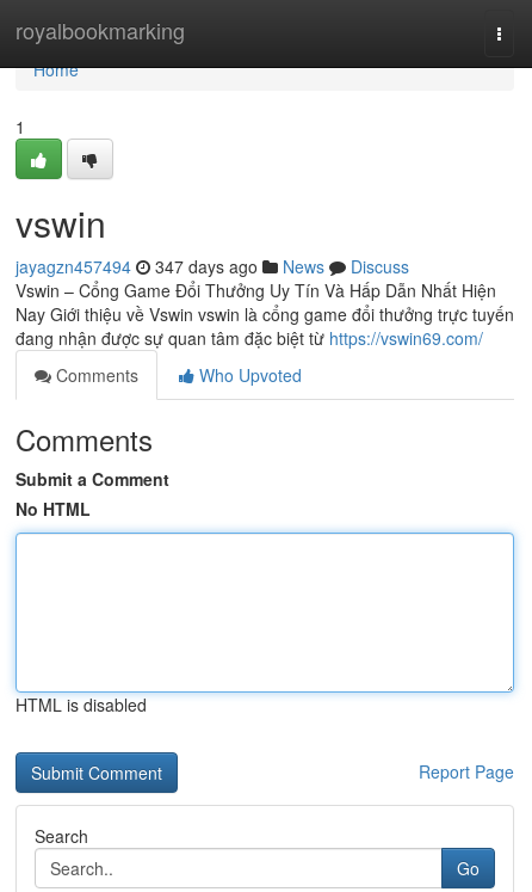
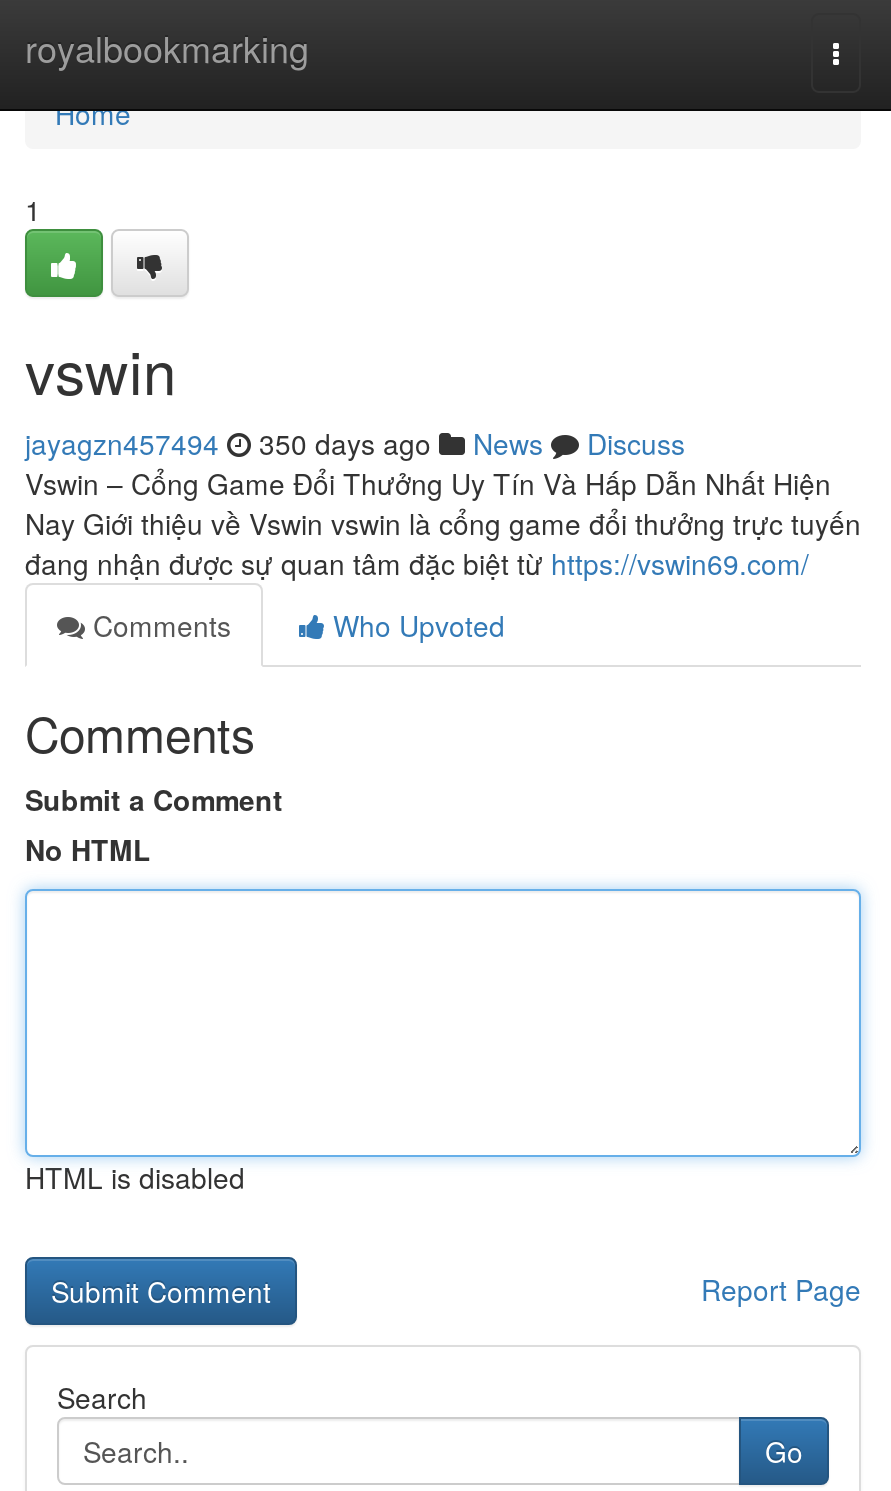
[16,254,409,278] jayagzn457494 347 days ago News Discuss -> [25,423,685,463] jayagzn457494 350 days ago News Discuss

